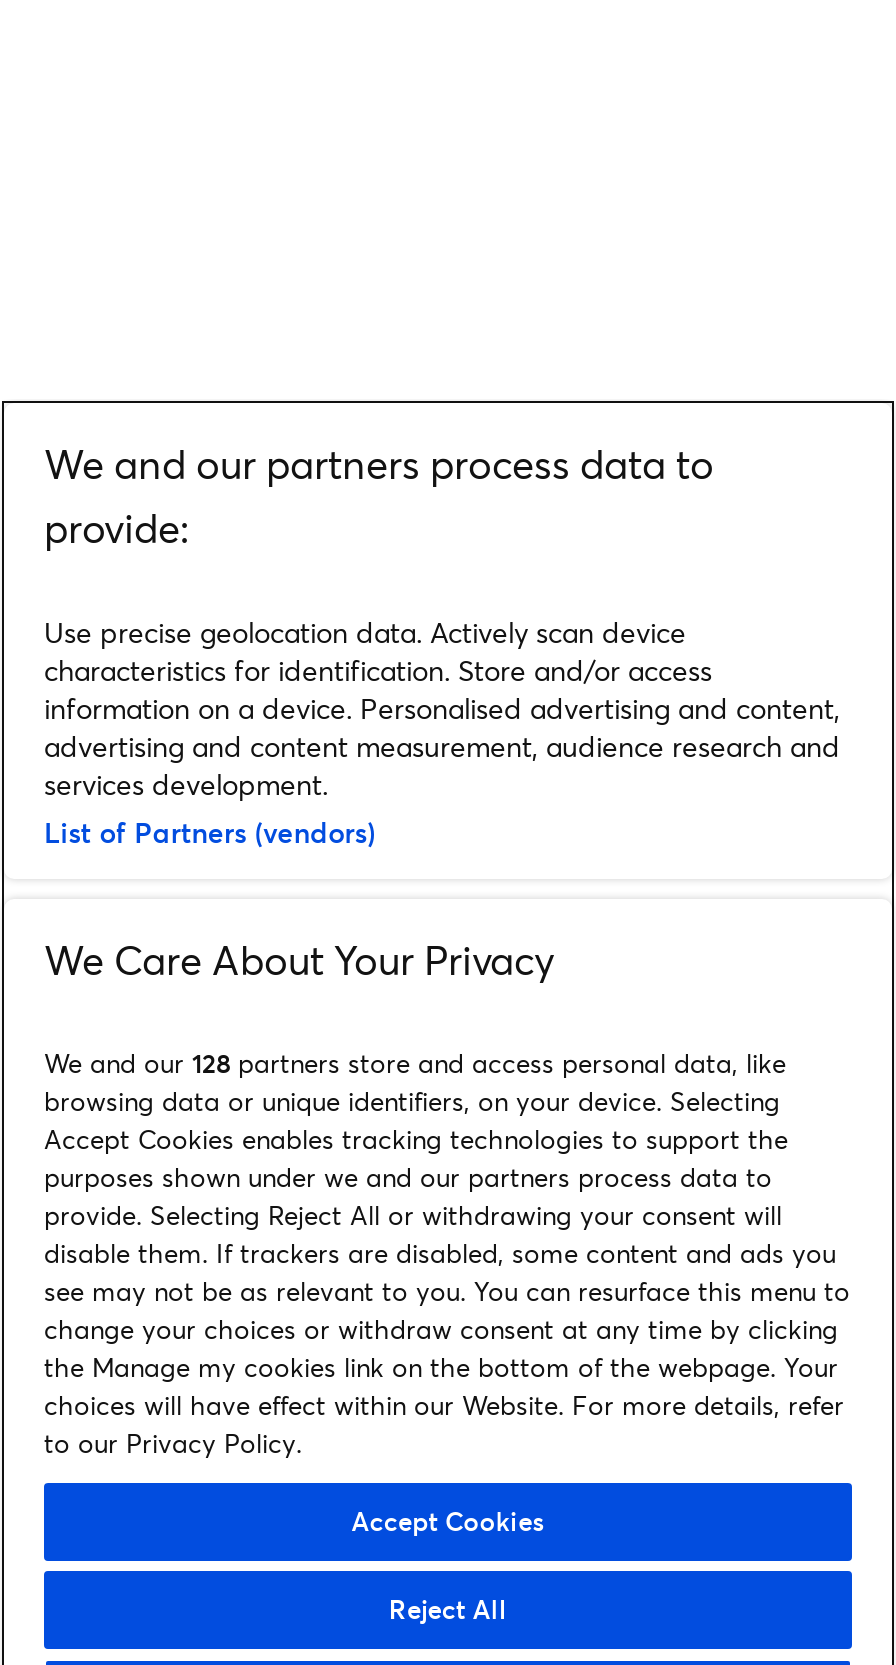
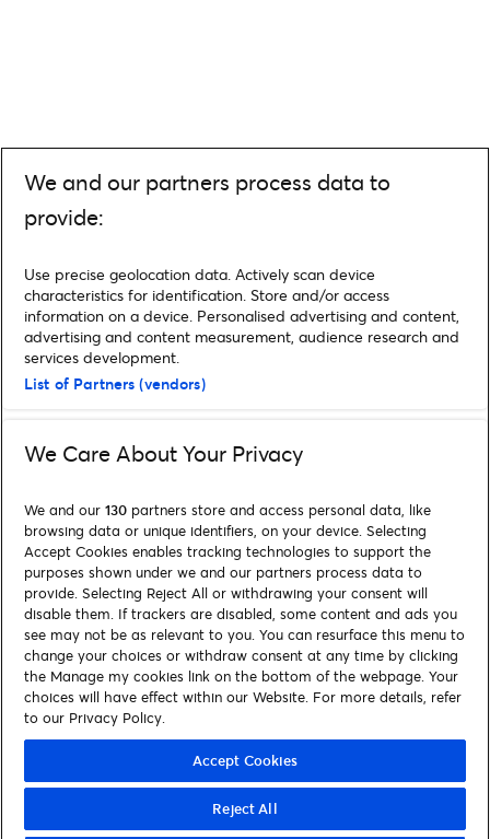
[44,1045,786,1081] We and our 128 partners store and access personal data, like -> [24,500,431,520] We and our 130 partners store and access personal data, like

